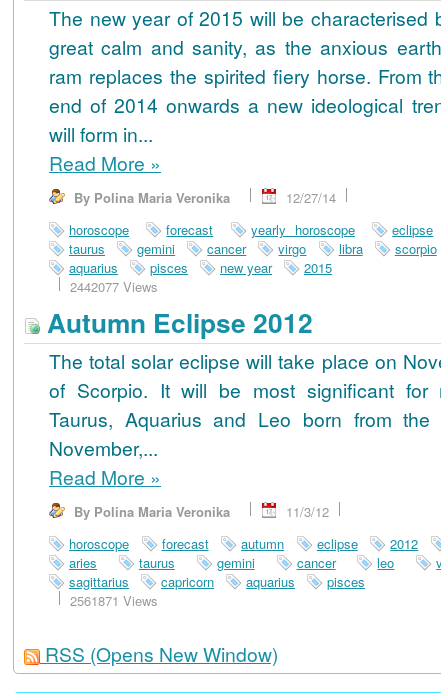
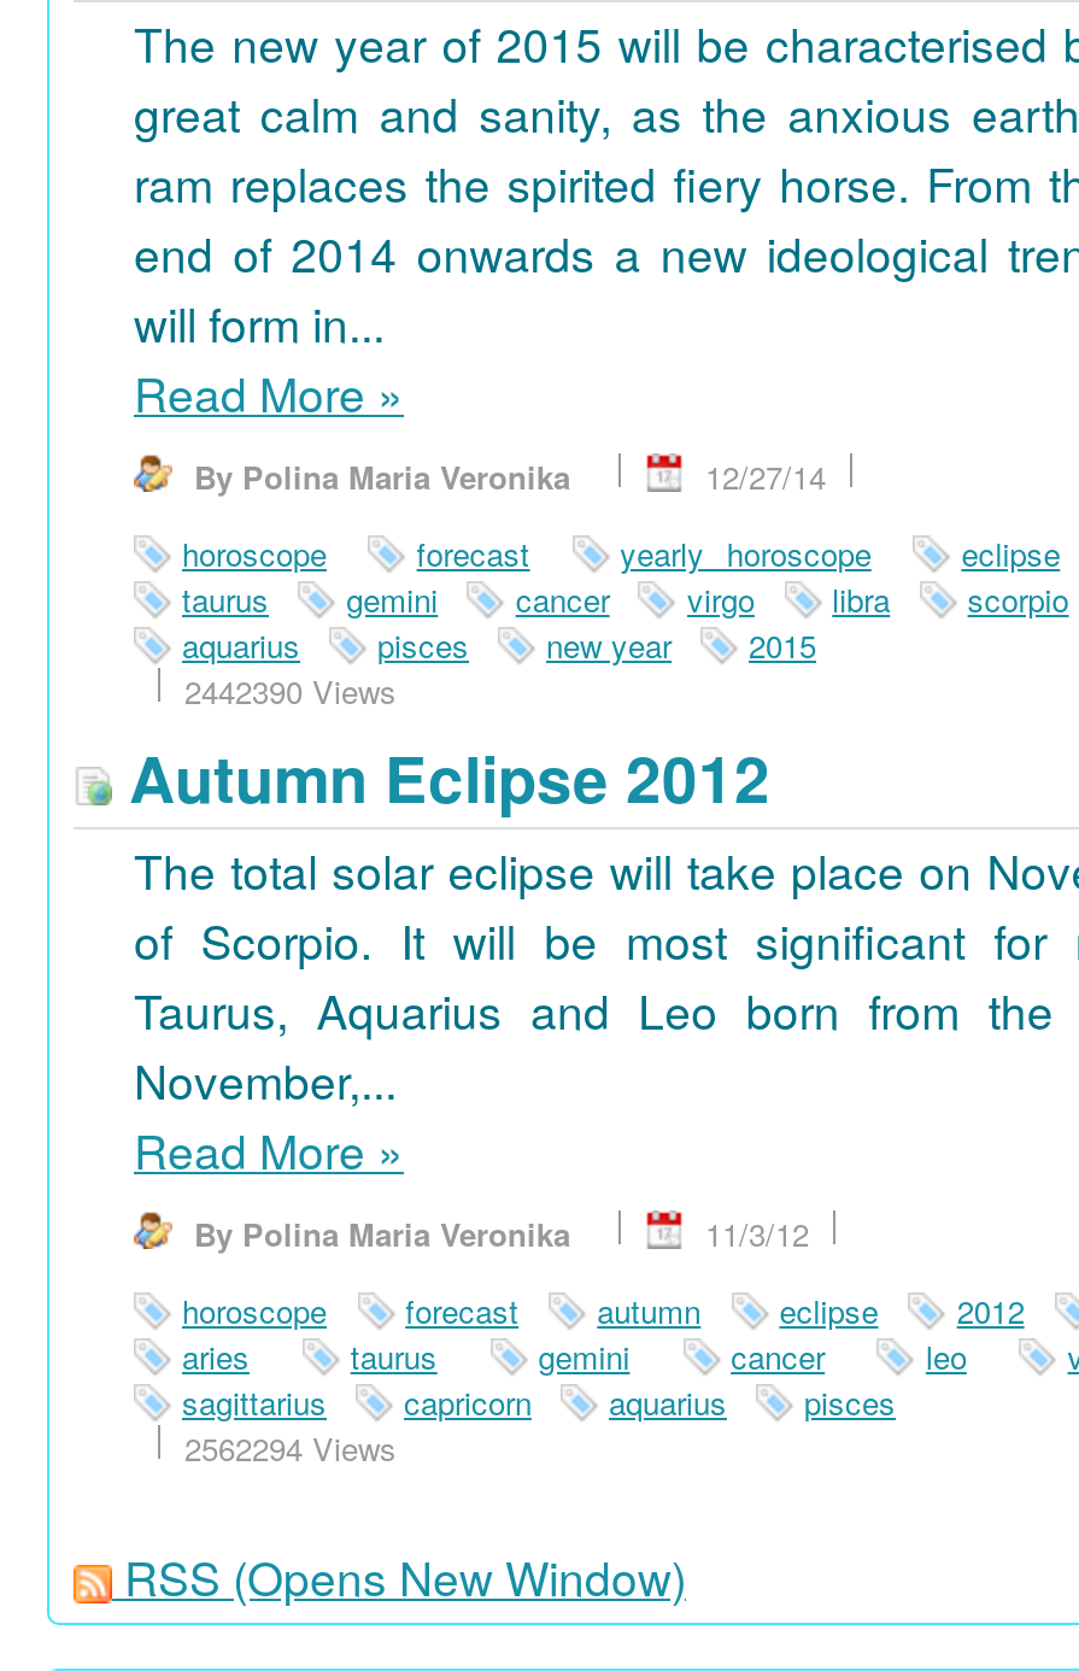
[70,277,158,296] 2442077 Views -> [184,669,397,714] 2442390 Views
[70,591,158,610] 2561871 Views -> [184,1426,397,1472] 2562294 Views

